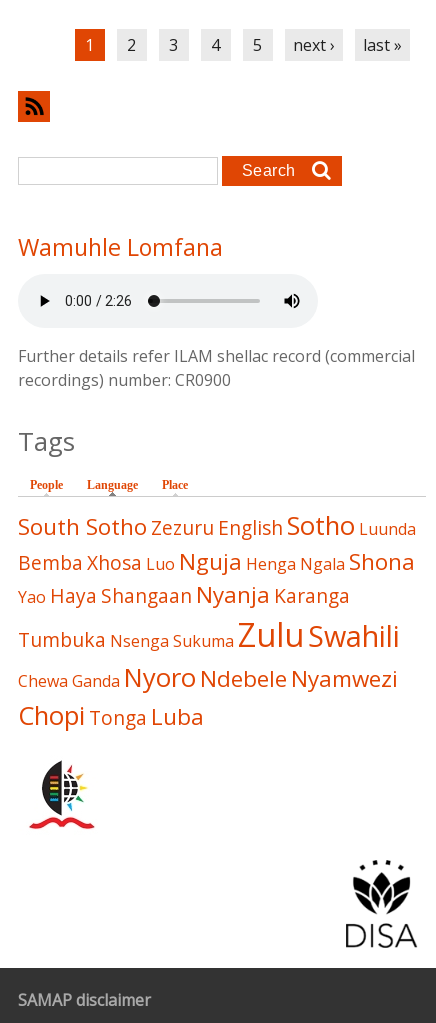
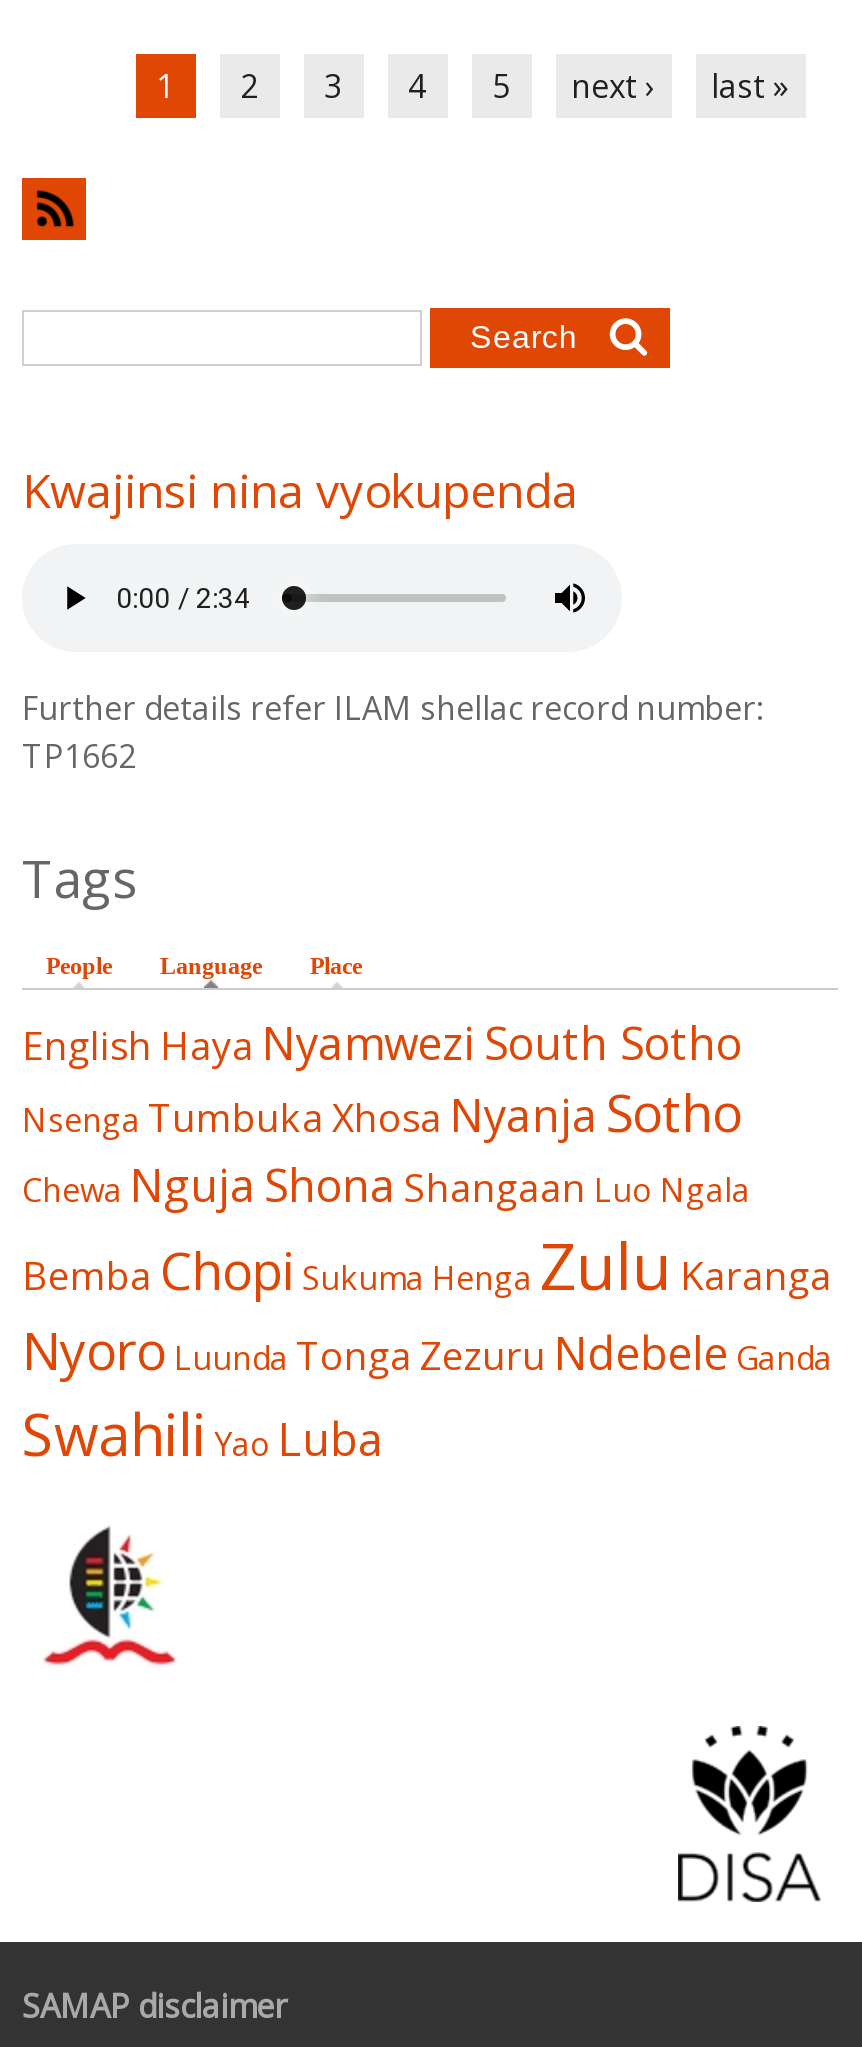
[18,231,223,263] Wamuhle Lomfana -> [22,459,578,523] Kwajinsi nina vyokupenda
[18,345,415,391] Further details refer ILAM shellac record (commercial | recordings) number: CR0900 -> [22,686,762,778] Further details refer ILAM shellac record number: | TP1662
[18,508,416,733] South Sotho Zezuru English Sotho Luunda | Bemba Xhosa Luo Nguja Henga Ngala Shona | Yao Haya Shangaan Nyanja Karanga | Tumbuka Nsenga Sukuma Zulu Swahili | Chewa Ganda Nyoro Ndebele Nyamwezi | Chopi Tonga Luba -> [22,1012,832,1472] English Haya Nyamwezi South Sotho | Nsenga Tumbuka Xhosa Nyanja Sotho | Chewa Nguja Shona Shangaan Luo Ngala | Bemba Chopi Sukuma Henga Zulu Karanga | Nyoro Luunda Tonga Zezuru Ndebele Ganda | Swahili Yao Luba

